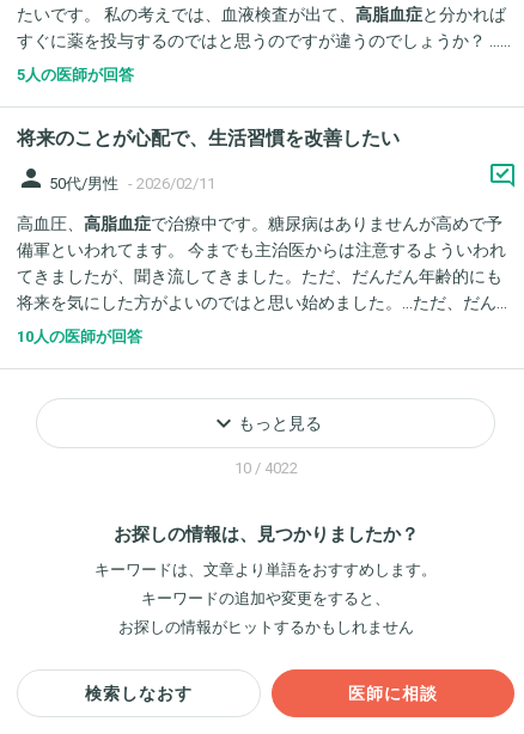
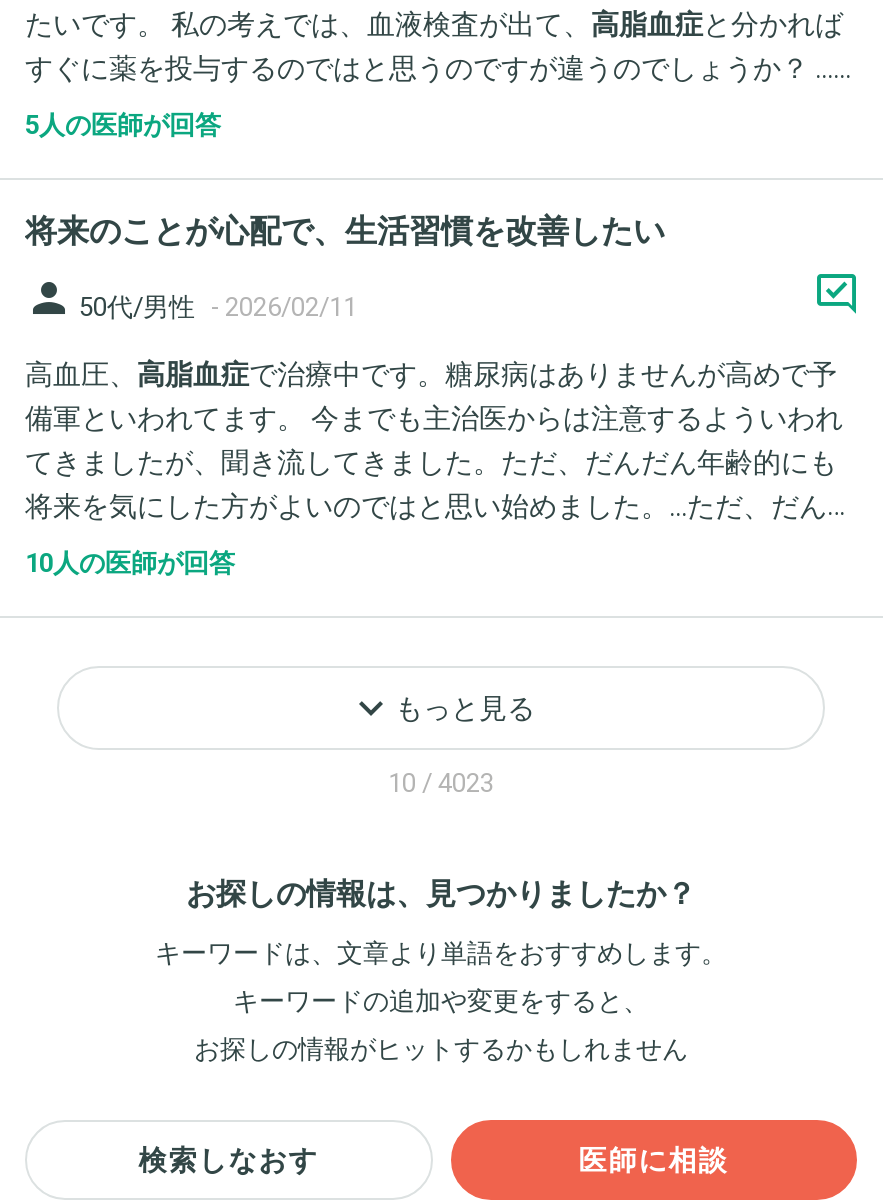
[234,459,297,477] 10 / 4022 -> [388,767,494,797] 10 / 4023

